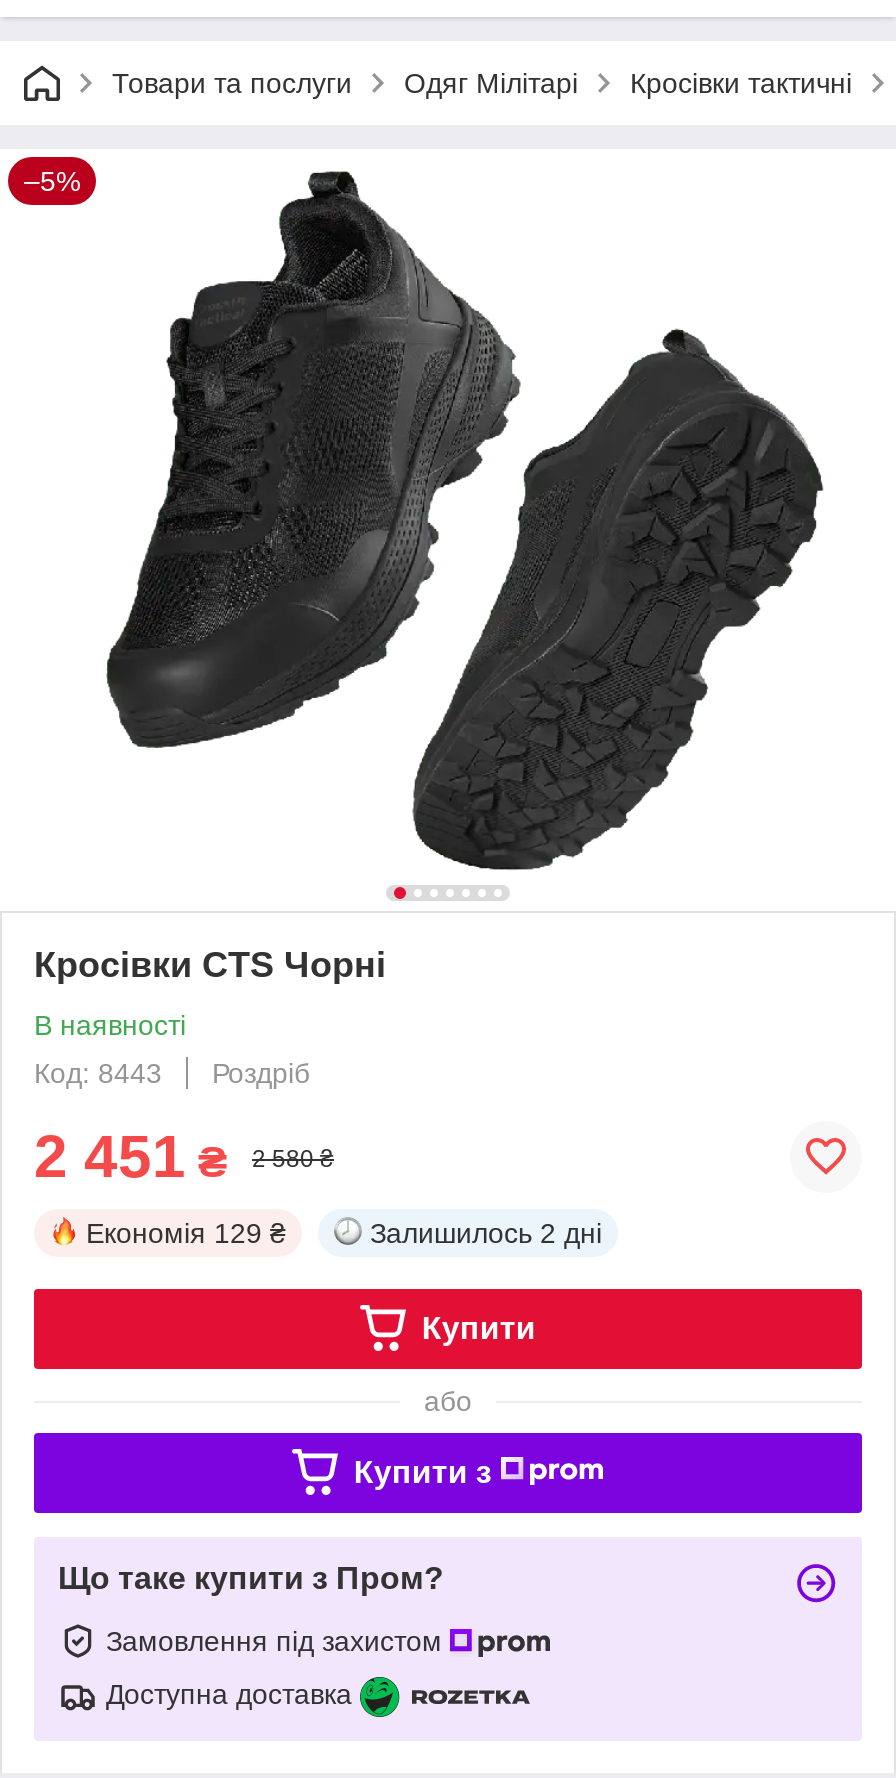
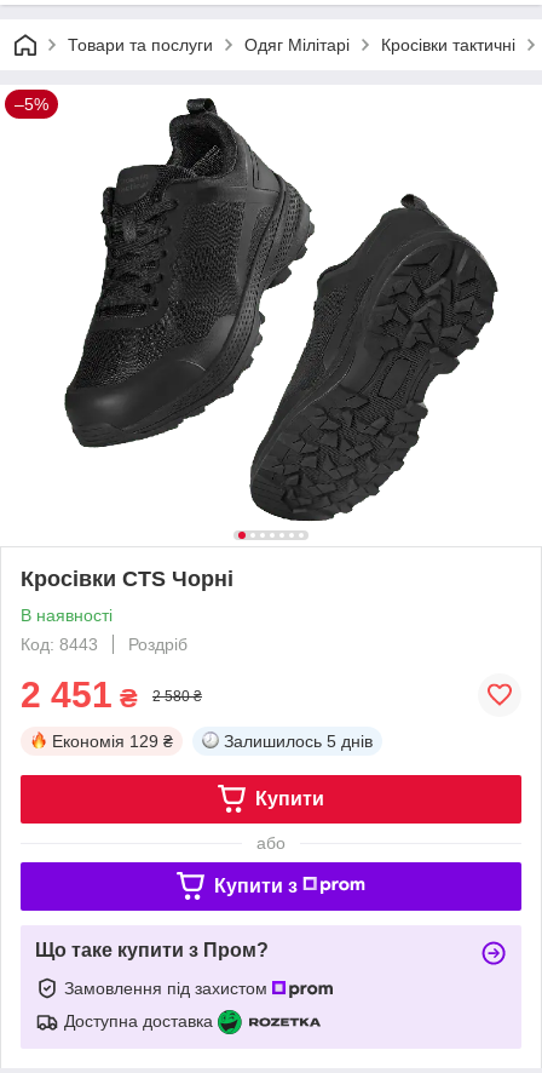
[370,1217,602,1249] Залишилось 2 дні -> [224,731,373,751] Залишилось 5 днів

